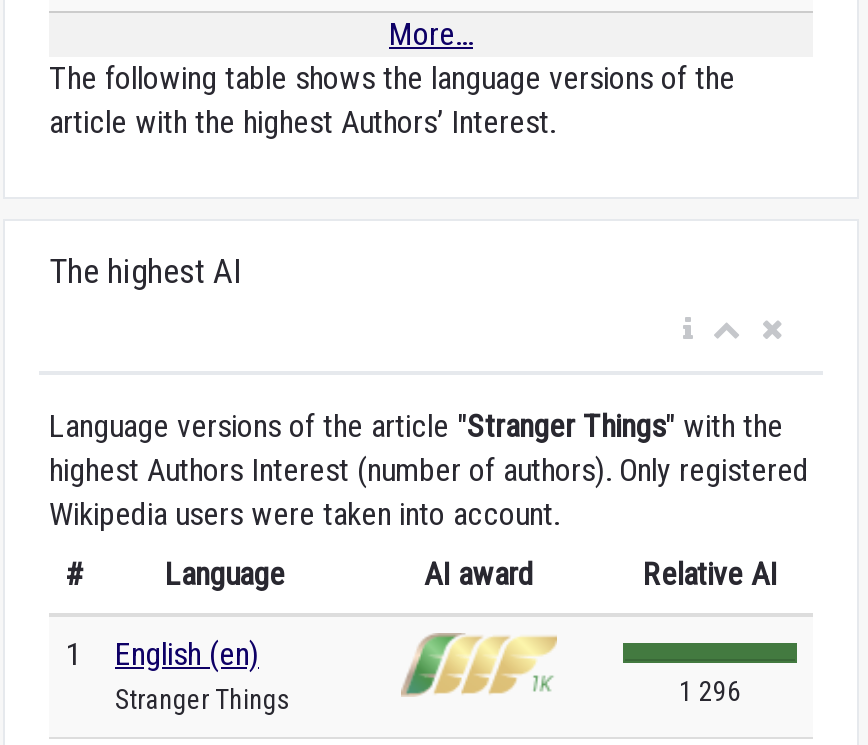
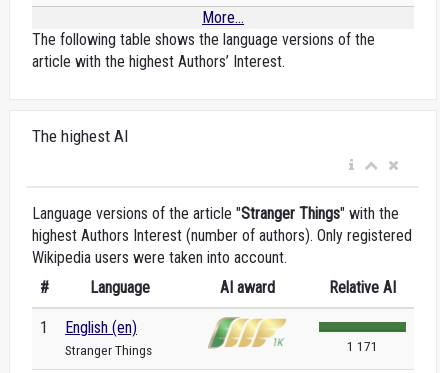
[679,675,741,707] 1 296 -> [347,338,378,354] 1 171

